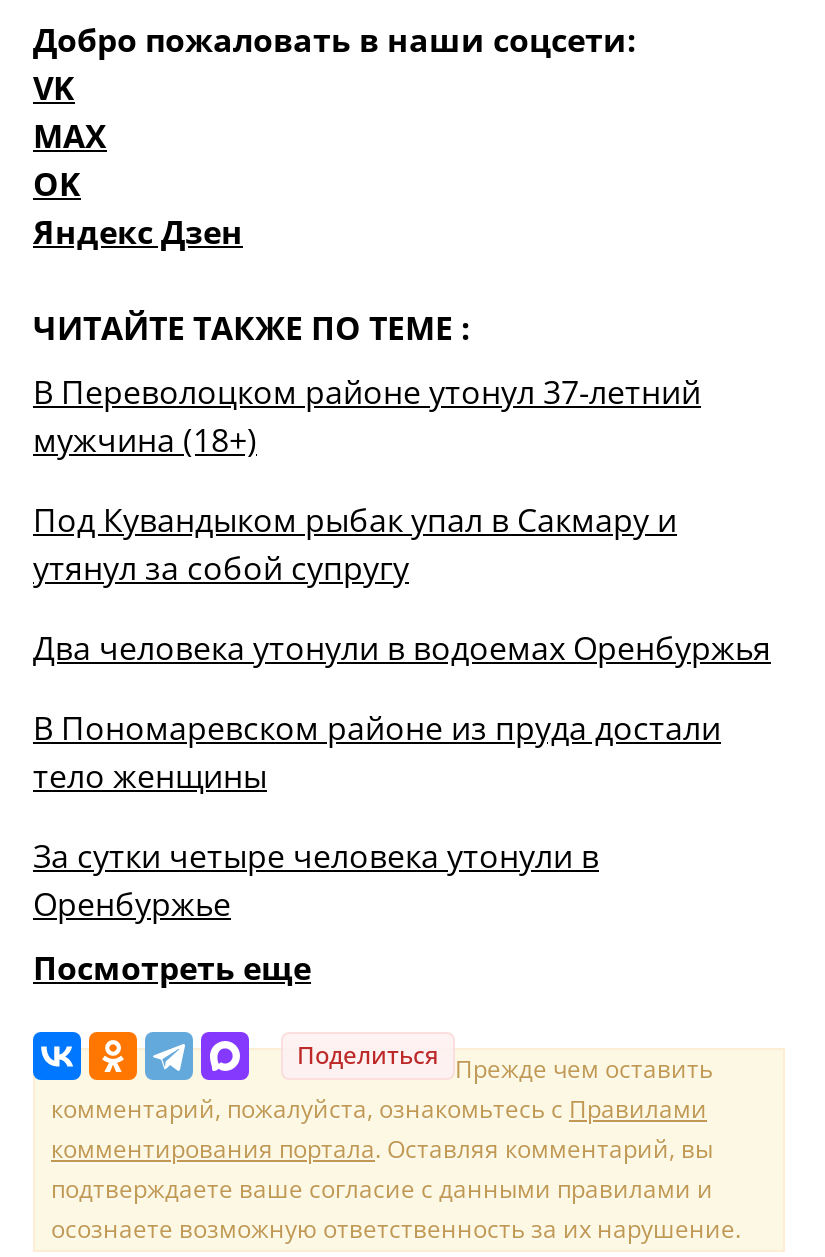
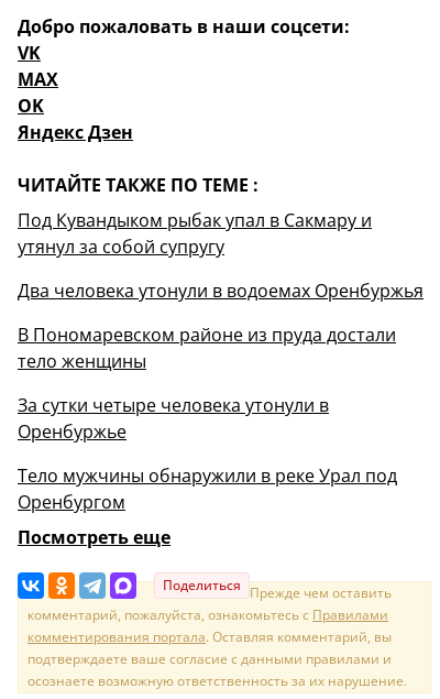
[33,370,701,462] В Переволоцком районе утонул 37-летний | мужчина (18+) -> none
moved [33,498,771,926] -> [18,208,424,444]: Под Кувандыком рыбак упал в Сакмару и | утянул за собой супругу | Два человека утонули в водоемах Оренбуржья | В Пономаревском районе из пруда достали | тело женщины | За сутки четыре человека утонули в | Оренбуржье
none -> [18,464,397,514] Тело мужчины обнаружили в реке Урал под | Оренбургом

